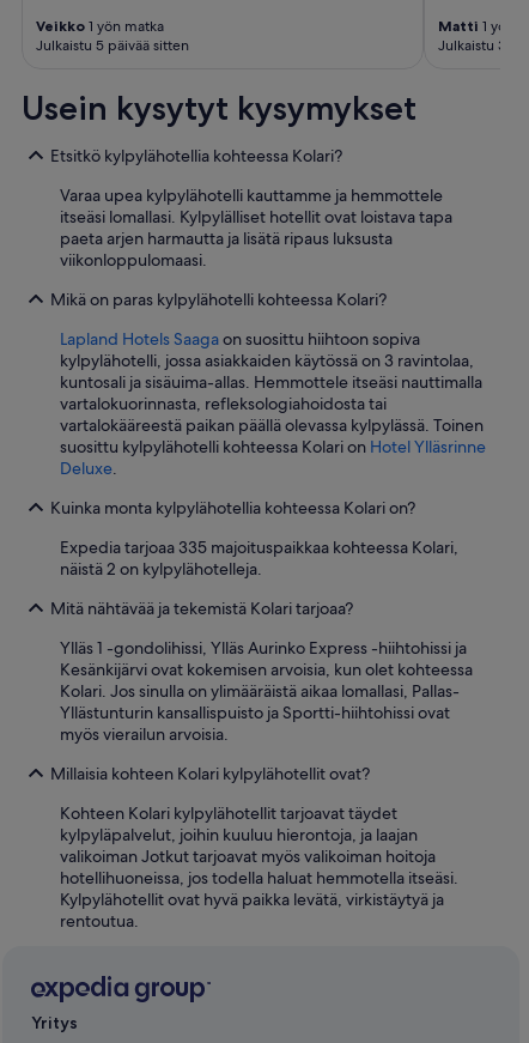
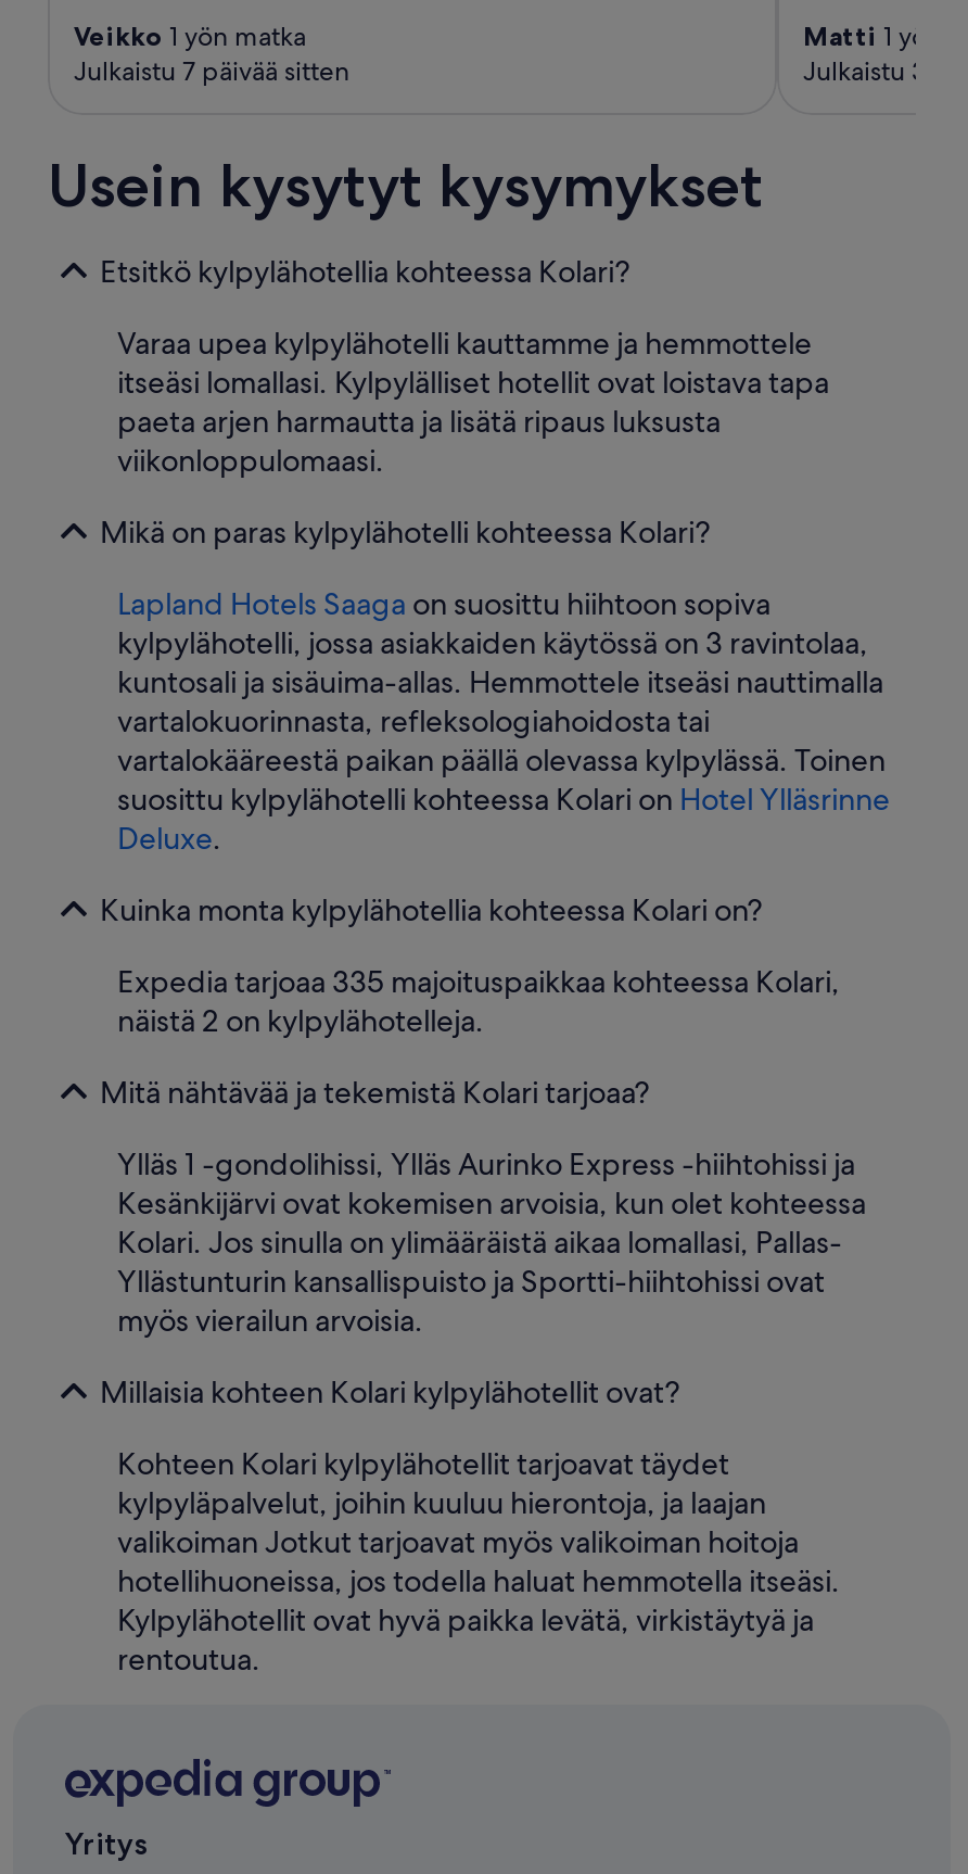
[36,36,189,55] Julkaistu 5 päivää sitten -> [74,54,349,89] Julkaistu 7 päivää sitten

